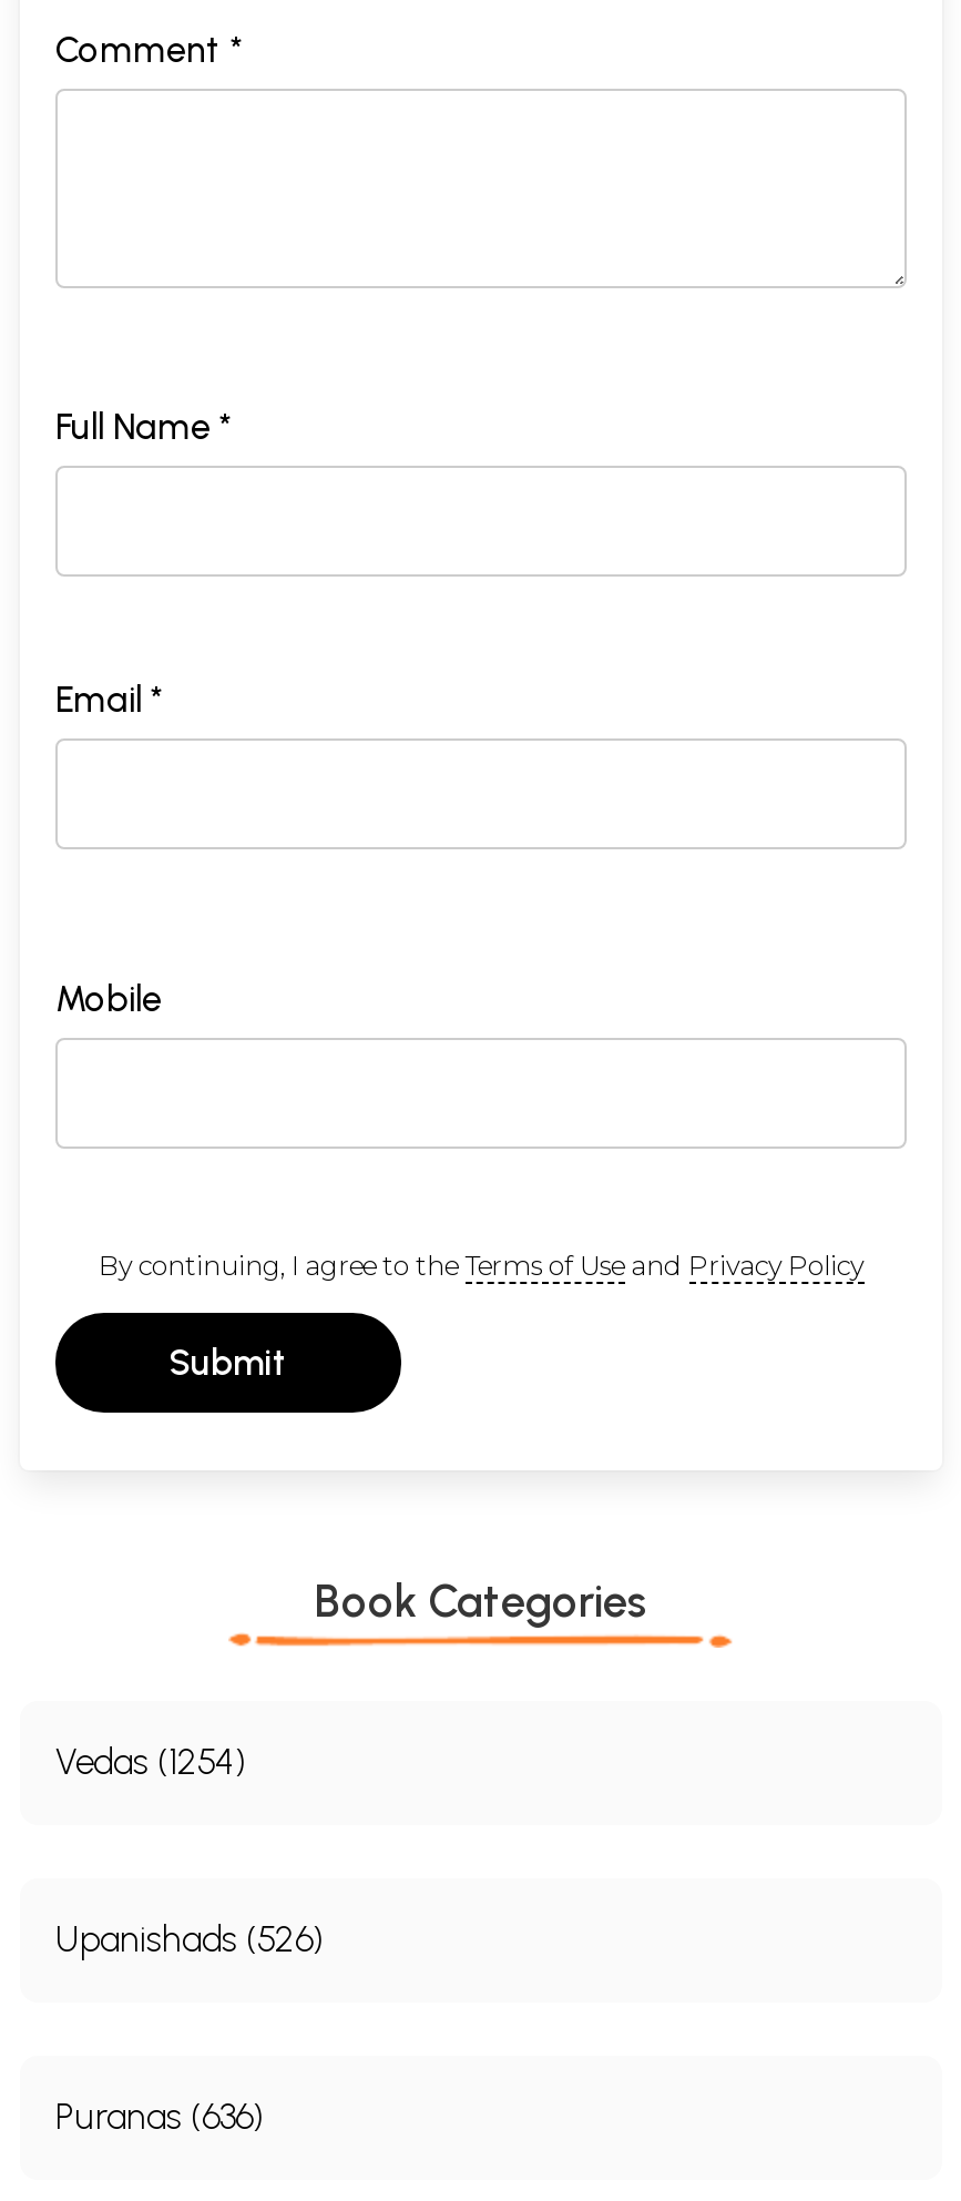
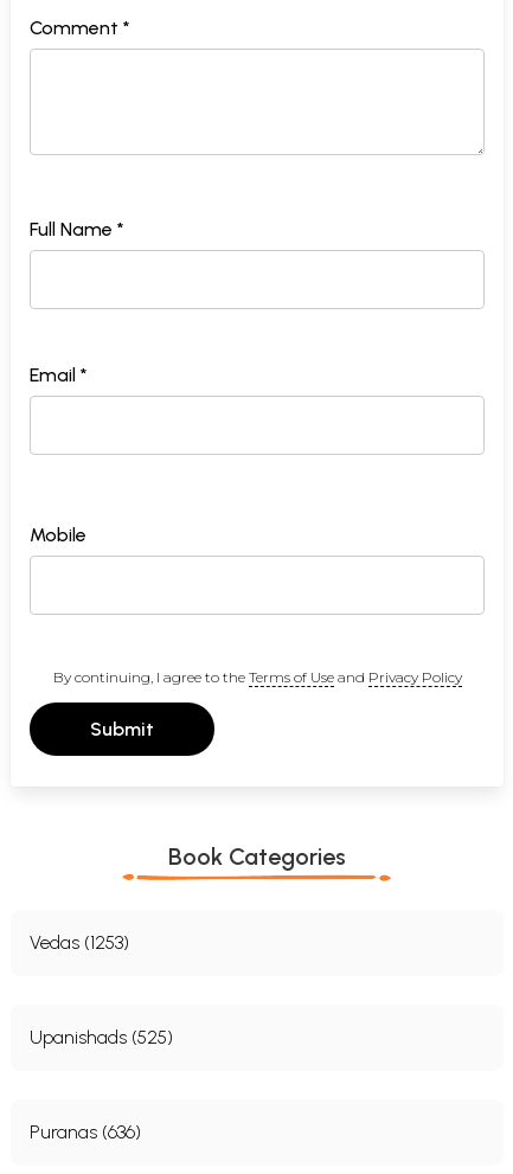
[55,1741,246,1783] Vedas (1254) -> [30,931,129,954] Vedas (1253)
[55,1919,324,1961] Upanishads (526) -> [30,1026,173,1049] Upanishads (525)

